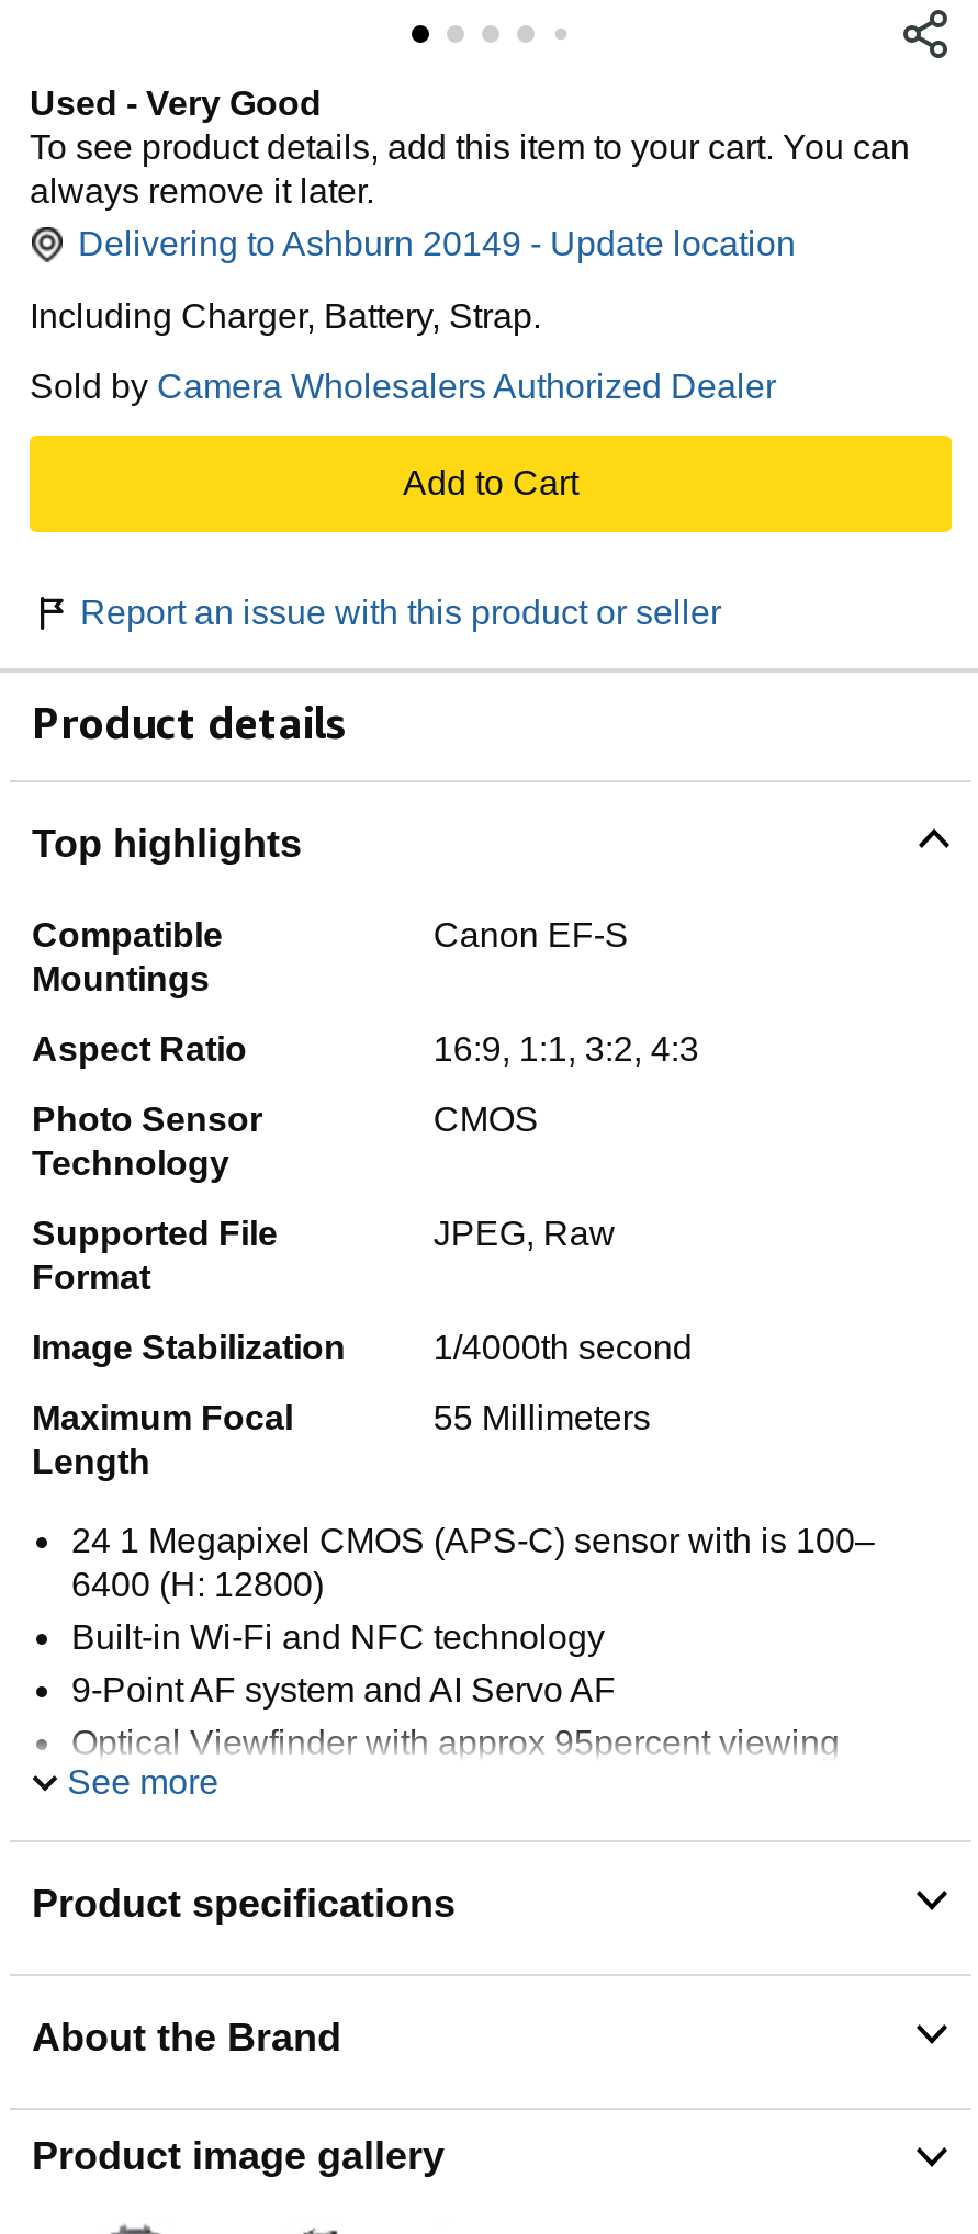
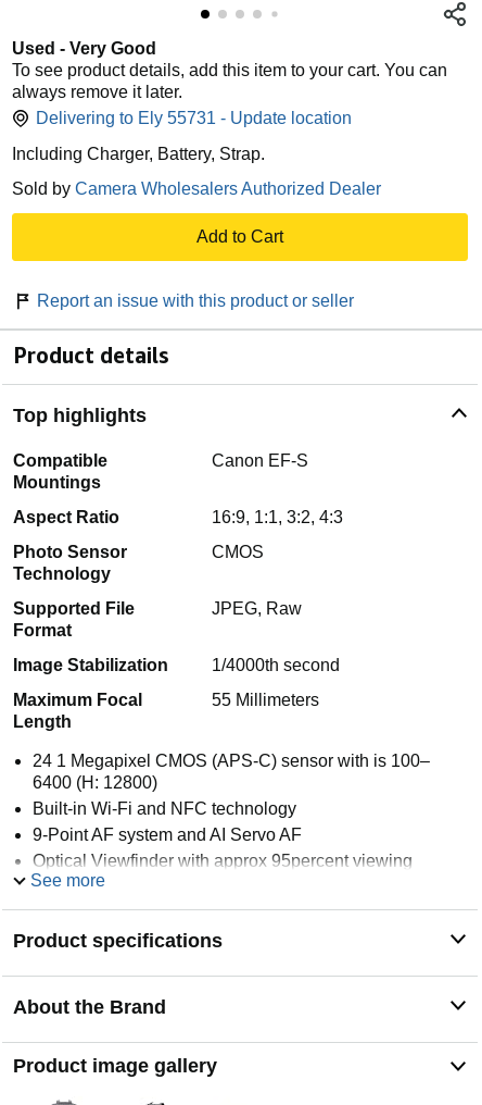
[78,224,796,261] Delivering to Ashburn 20149 - Update location -> [36,109,352,127] Delivering to Ely 55731 - Update location

